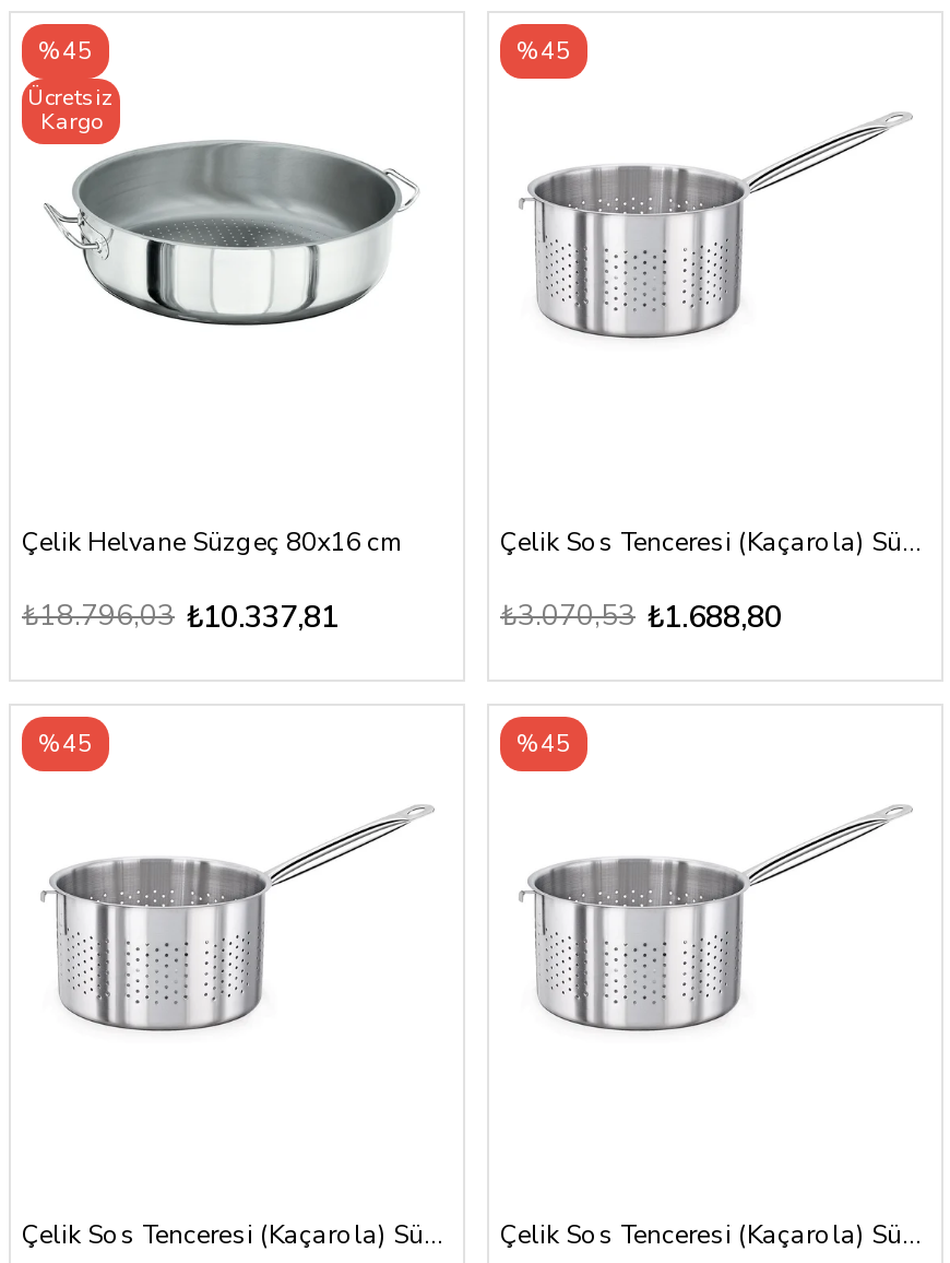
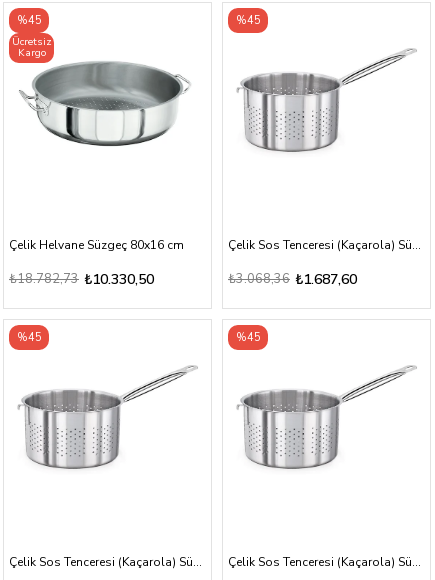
[22,597,175,636] ₺18.796,03 -> [9,270,79,288] ₺18.782,73
[186,597,339,638] ₺10.337,81 -> [84,270,154,289] ₺10.330,50
[500,597,636,636] ₺3.070,53 -> [228,270,290,288] ₺3.068,36
[646,597,782,638] ₺1.688,80 -> [295,270,357,289] ₺1.687,60

